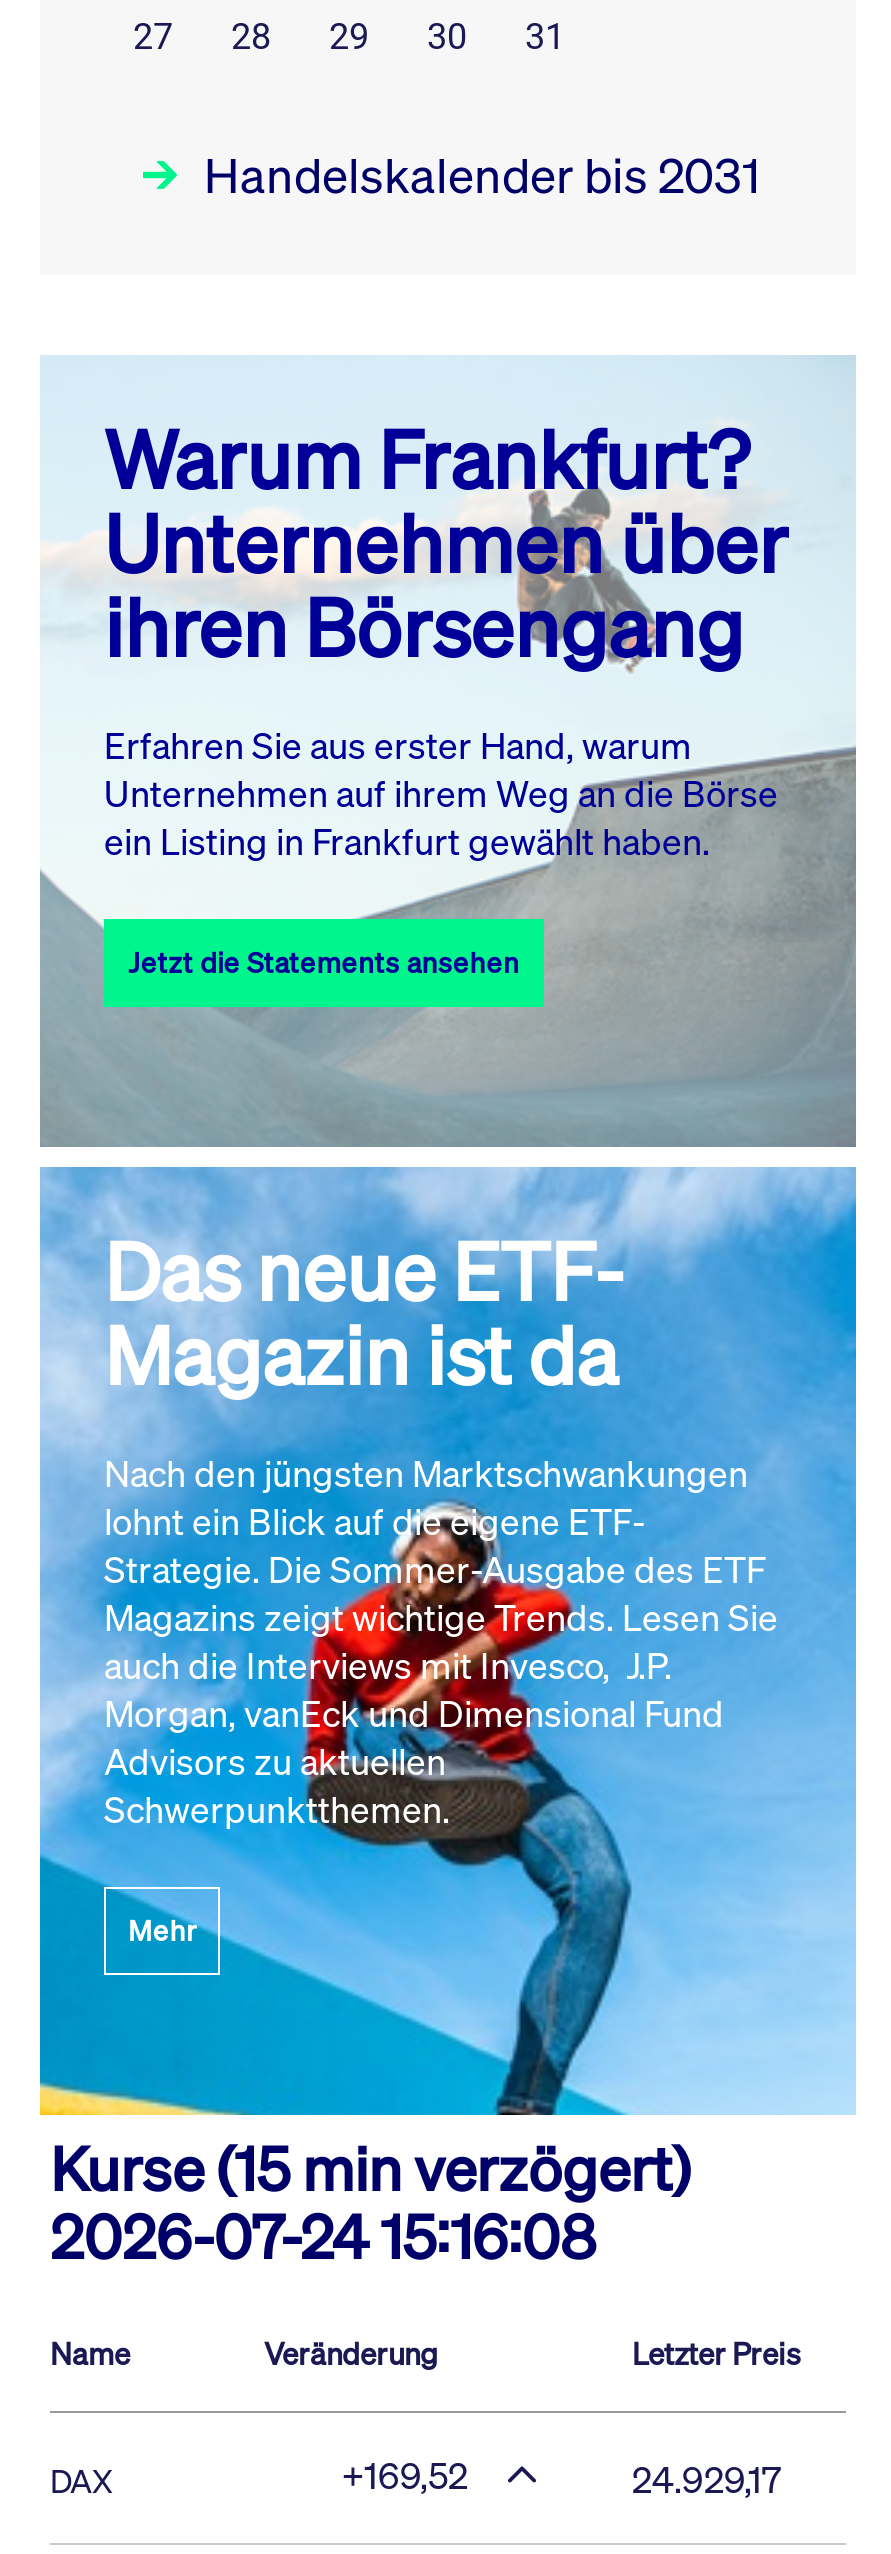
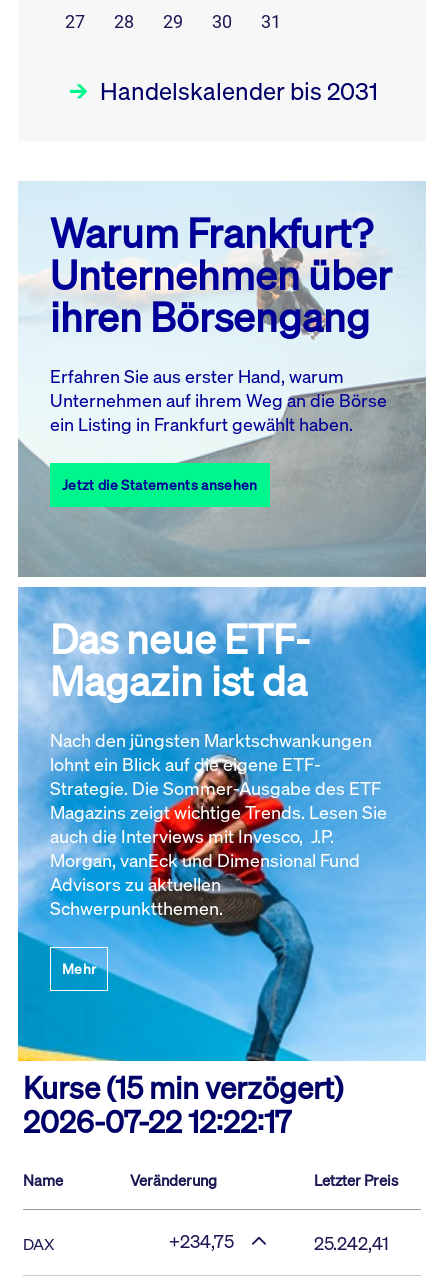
[50,2197,596,2277] 2026-07-24 15:16:08 -> [23,1102,291,1142] 2026-07-22 12:22:17
[342,2451,468,2499] +169,52 -> [169,1229,234,1253] +234,75
[632,2455,782,2503] 24.929,17 -> [314,1231,389,1255] 25.242,41

